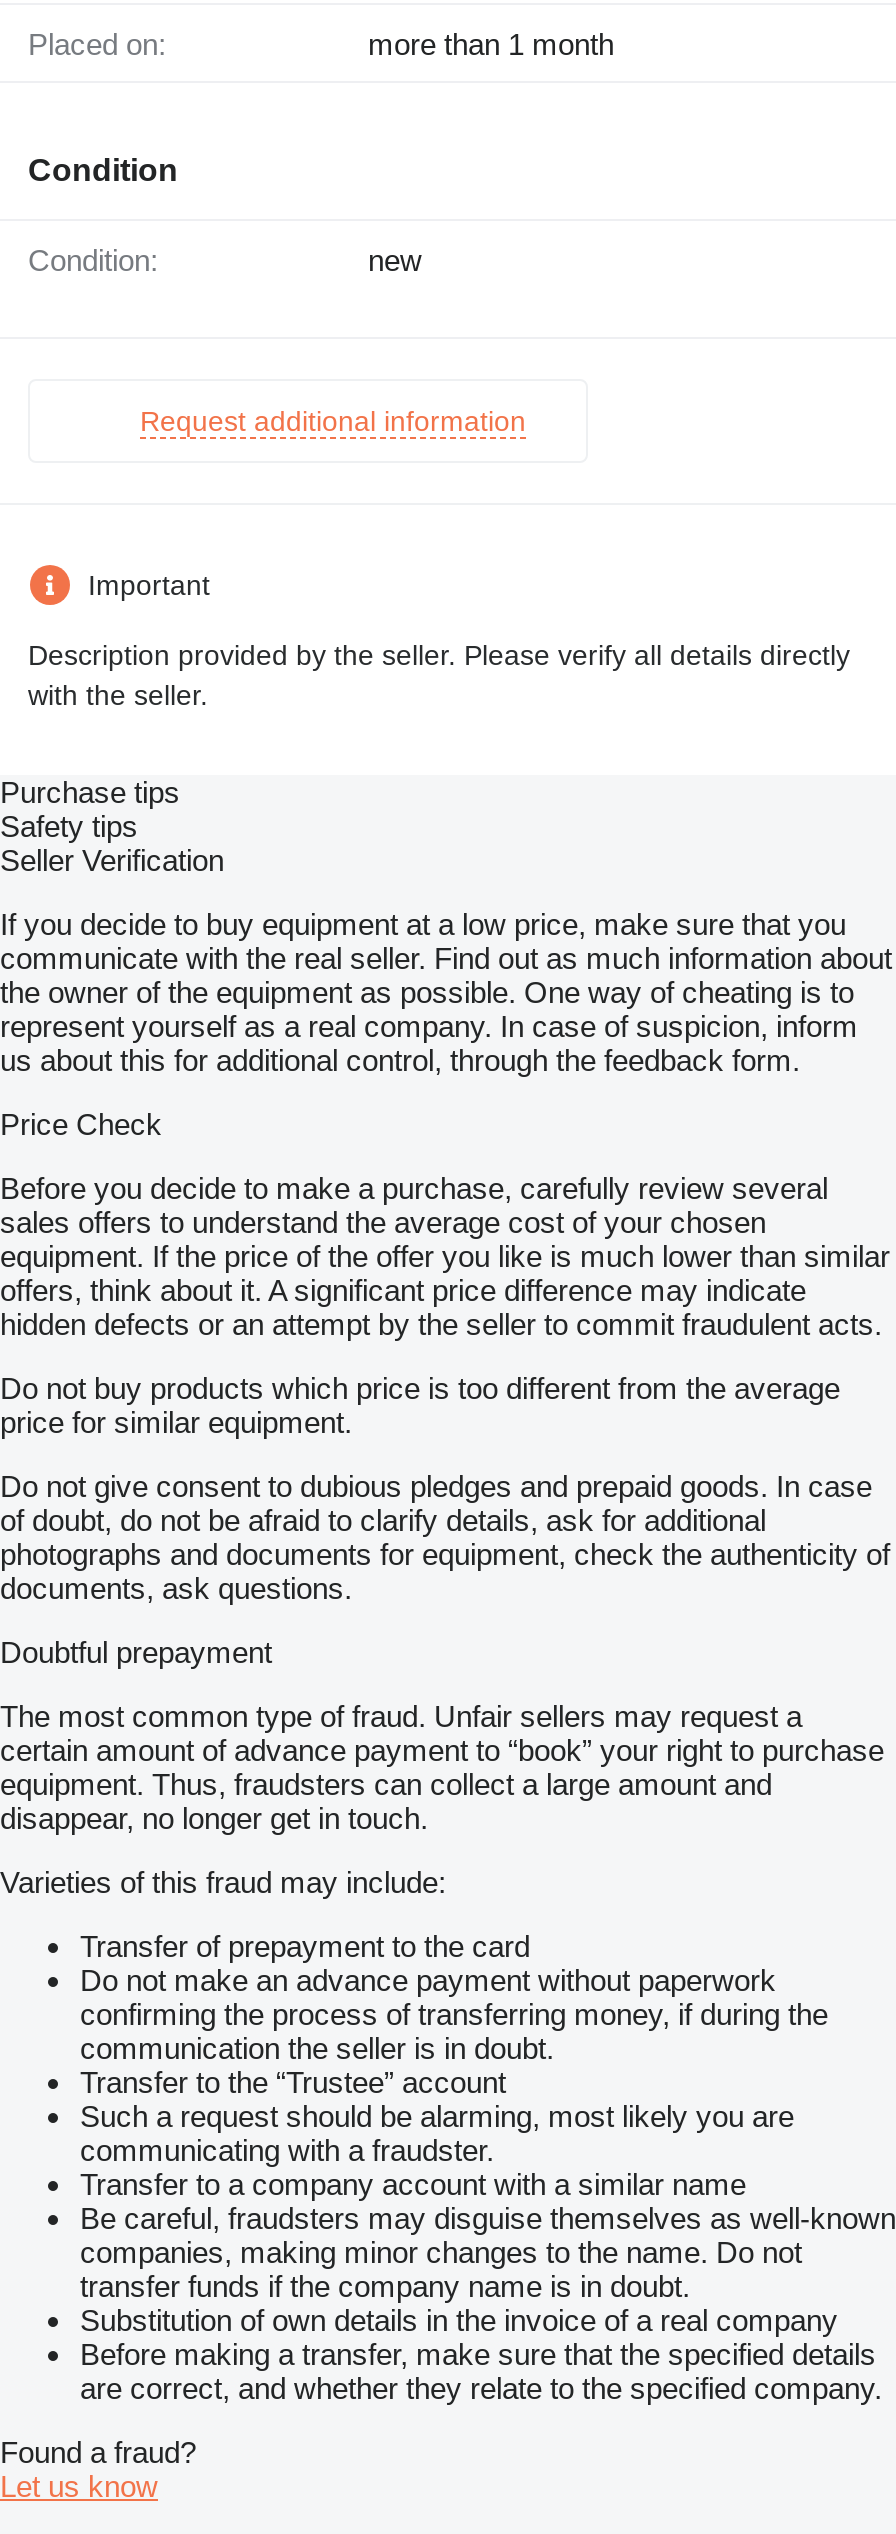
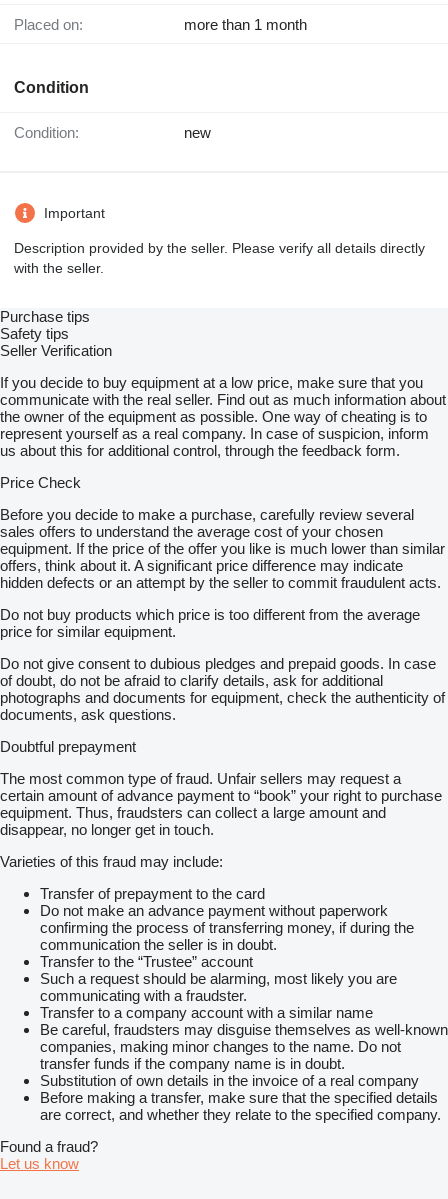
[140,405,526,437] Request additional information -> none

